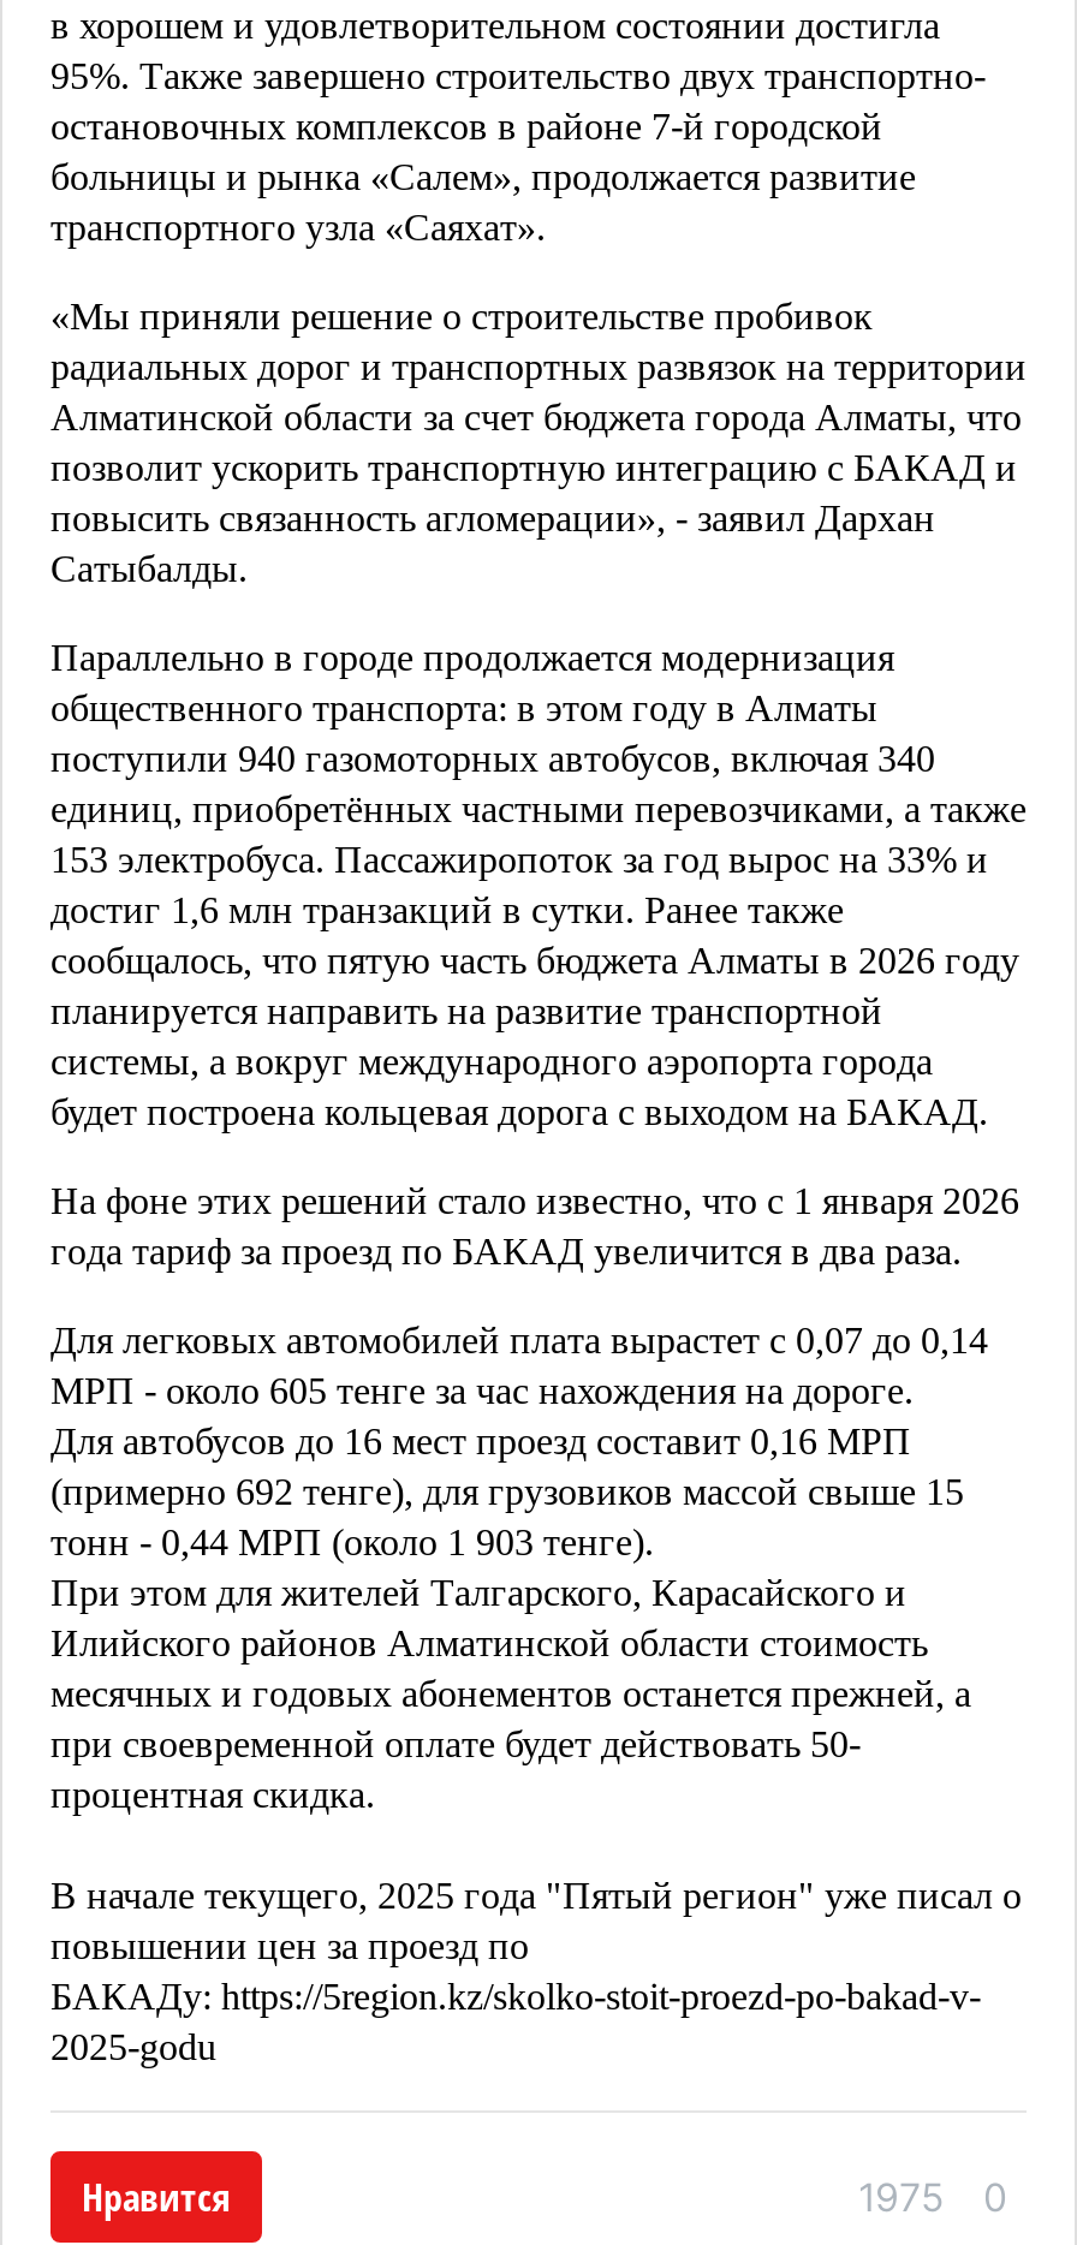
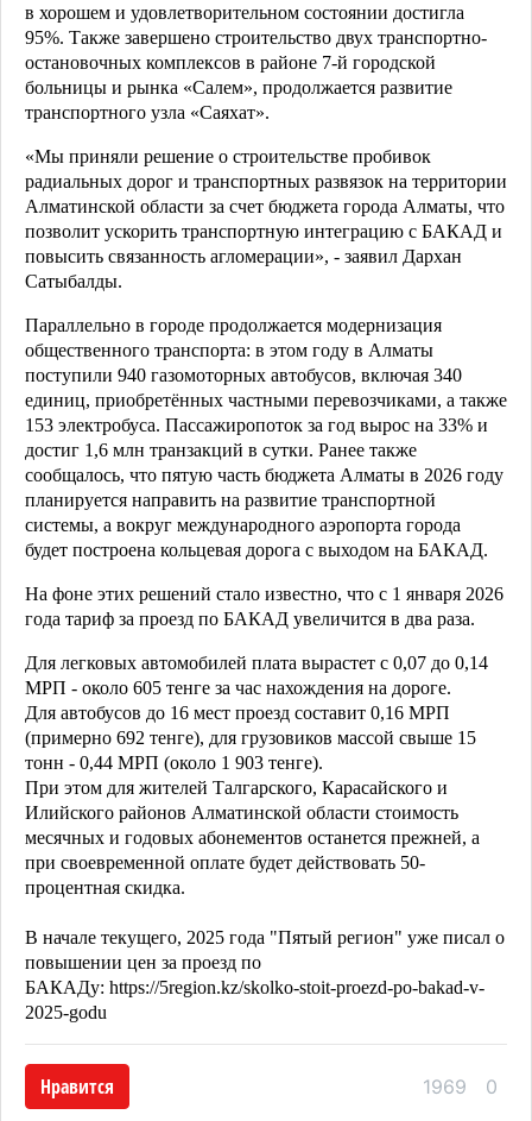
[858,2173,1007,2221] 1975 0 -> [423,1075,498,1099] 1969 0

